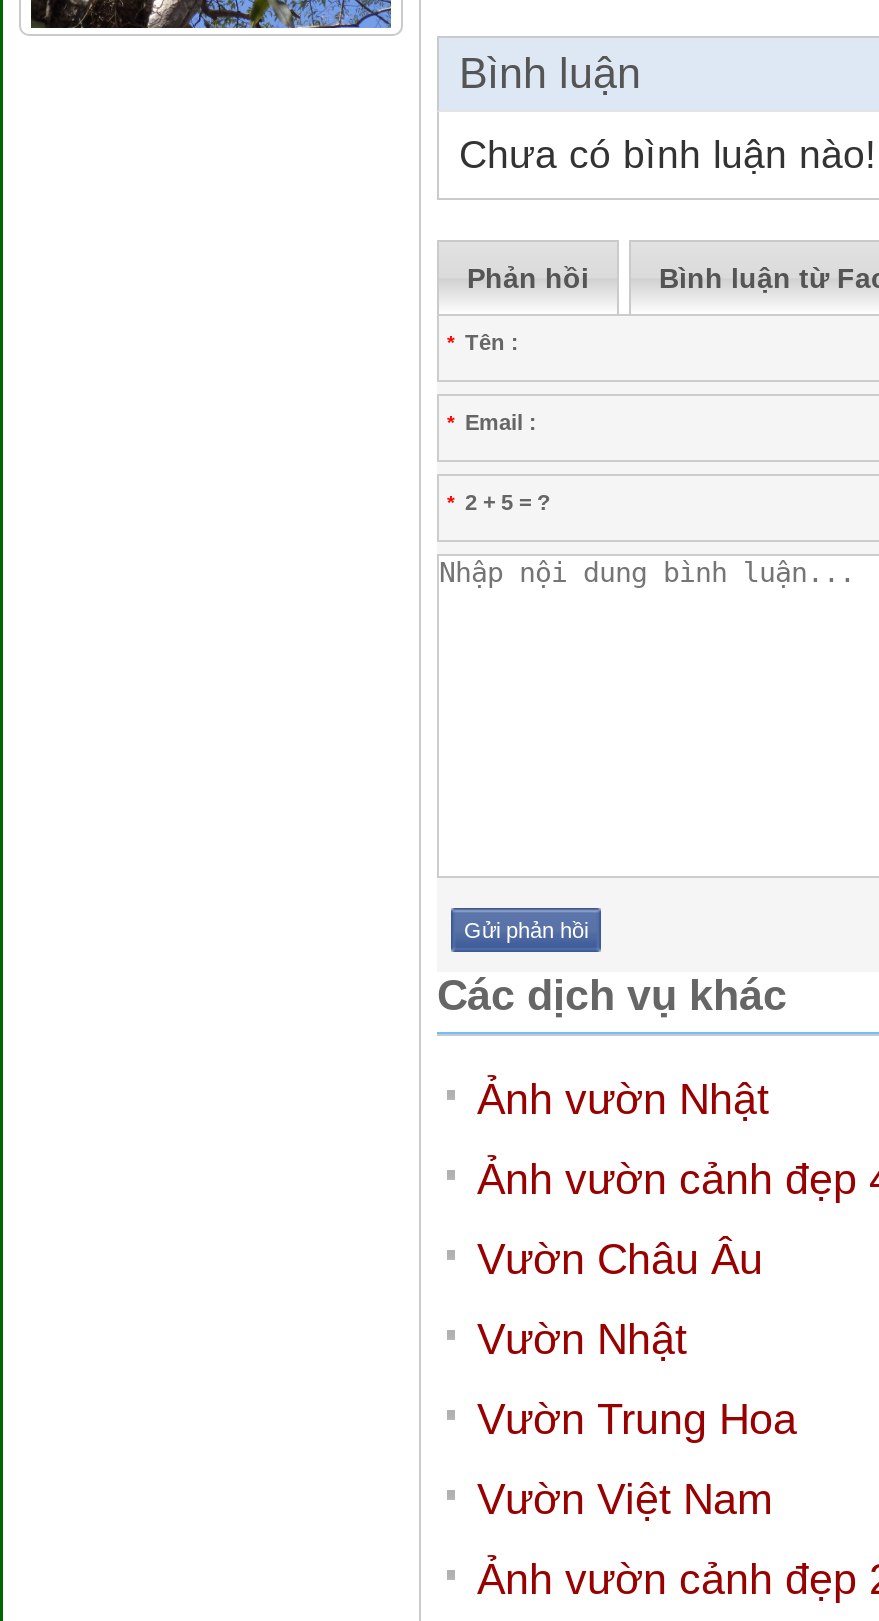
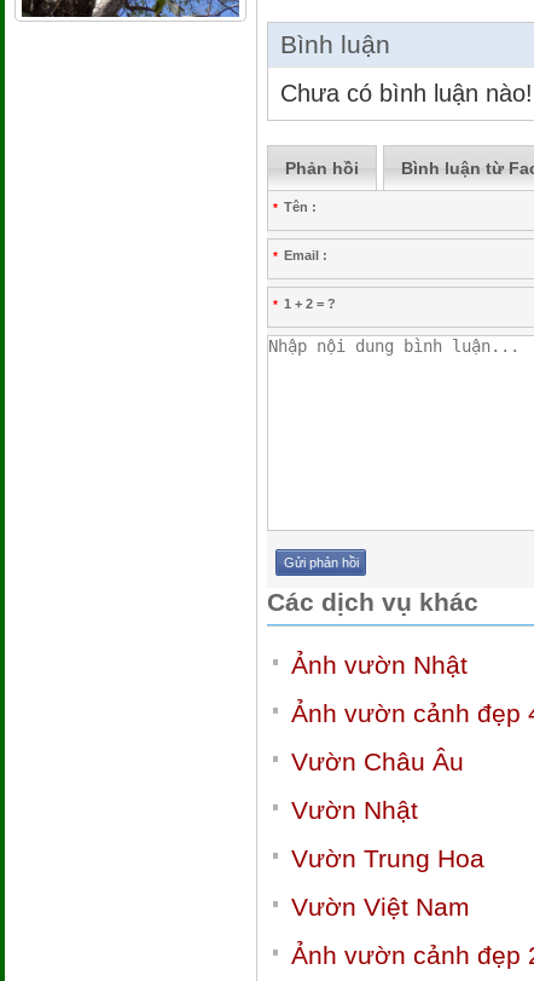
[447,490,551,514] * 2 + 5 = ? -> [273,296,336,311] * 1 + 2 = ?

